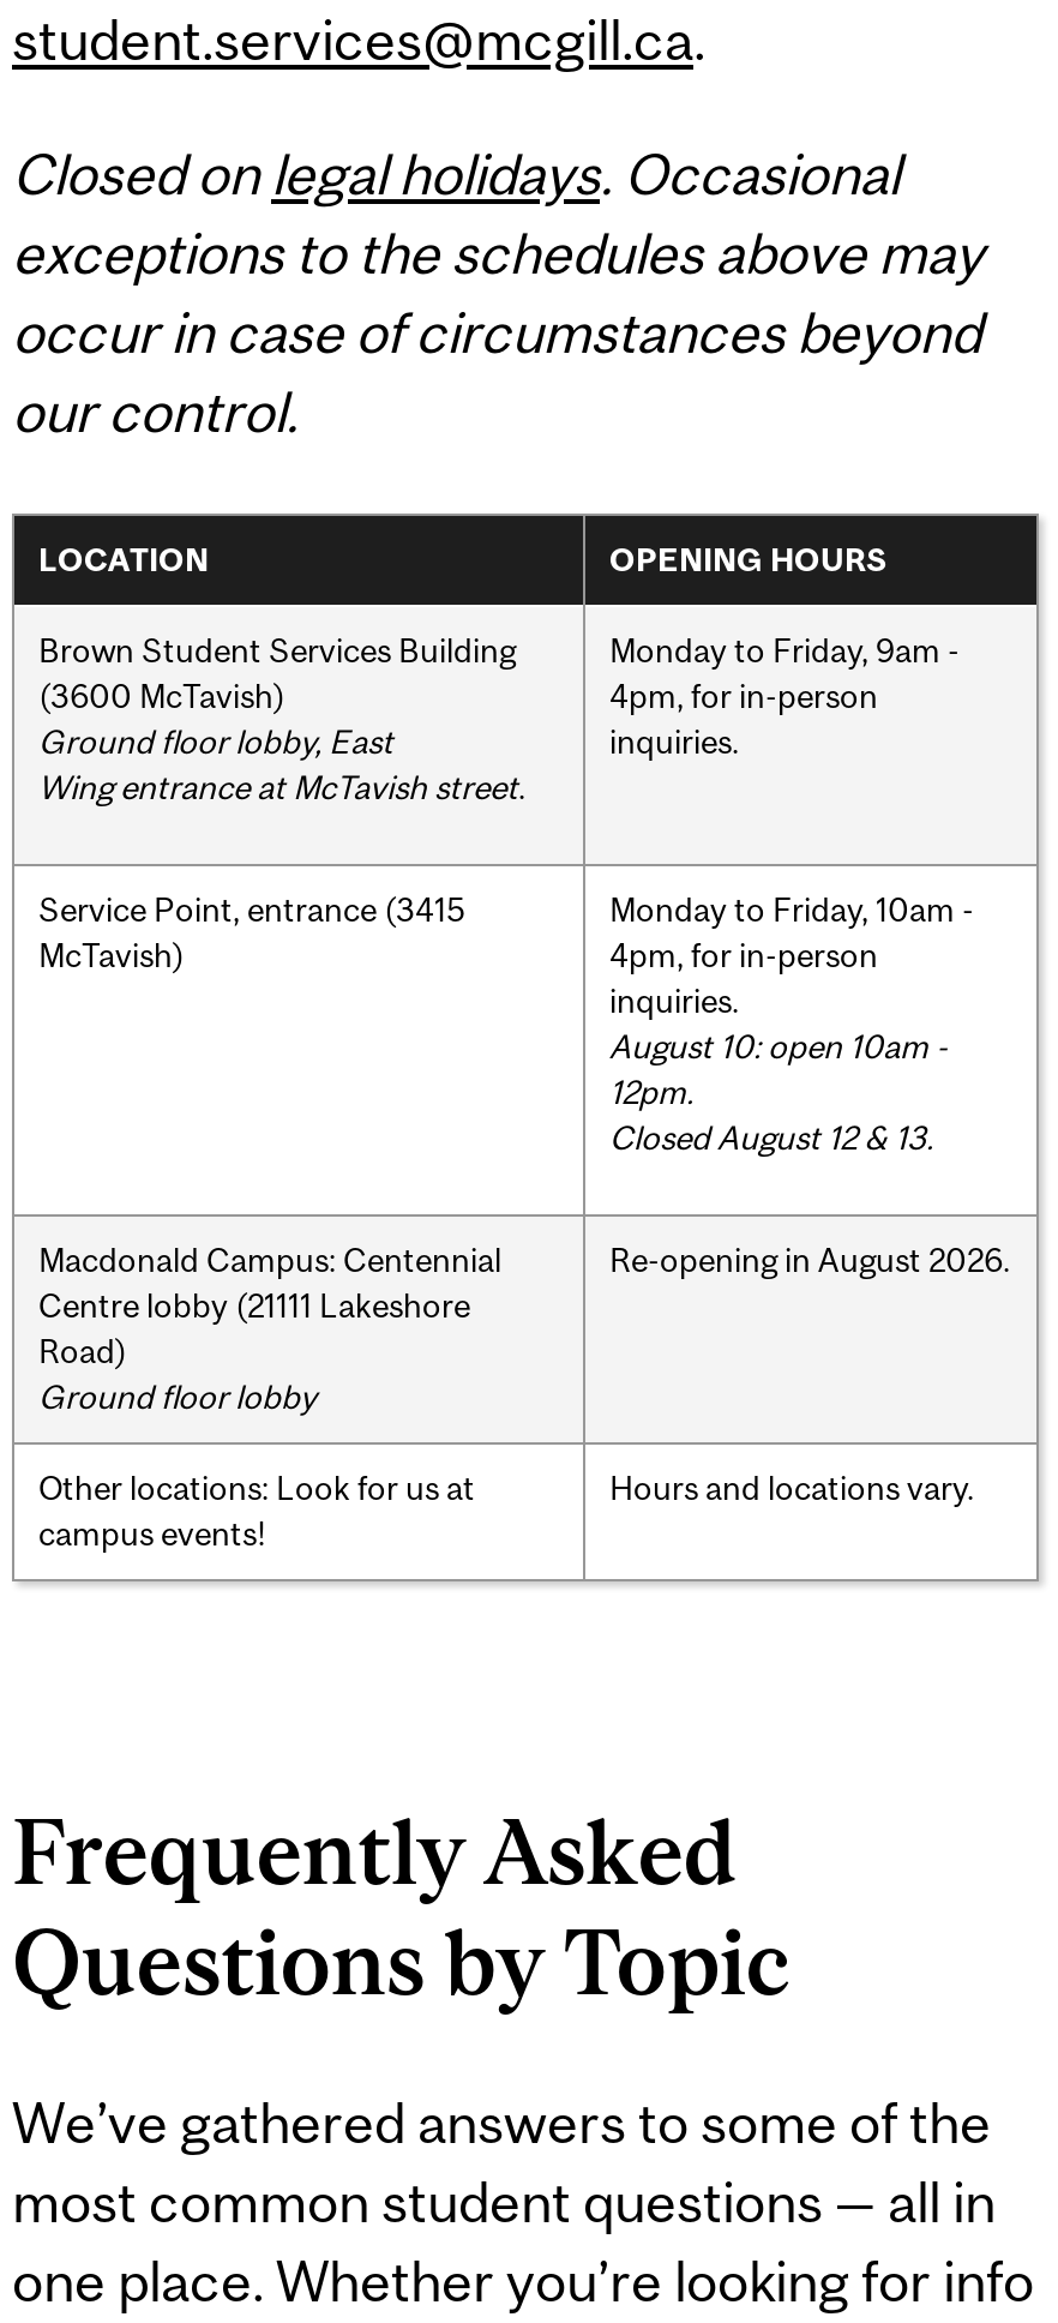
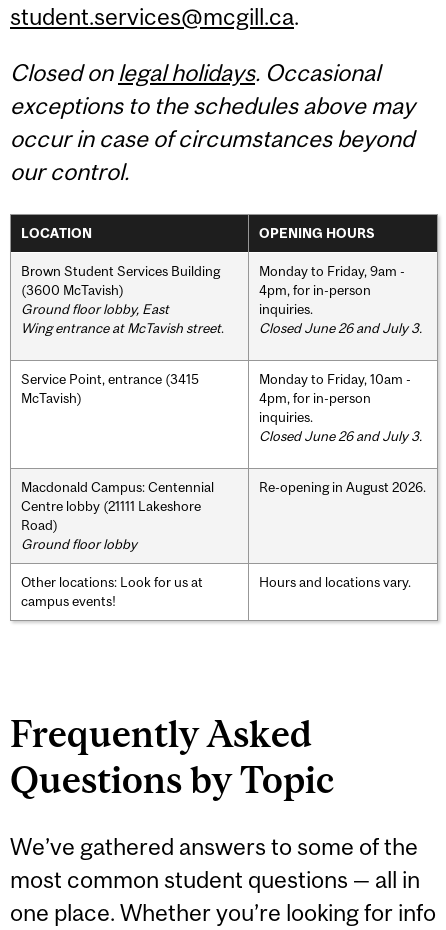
none -> [259,320,422,336] Closed June 26 and July 3.
[609,1026,948,1156] August 10: open 10am - | 12pm. | Closed August 12 & 13. -> [259,428,422,444] Closed June 26 and July 3.

